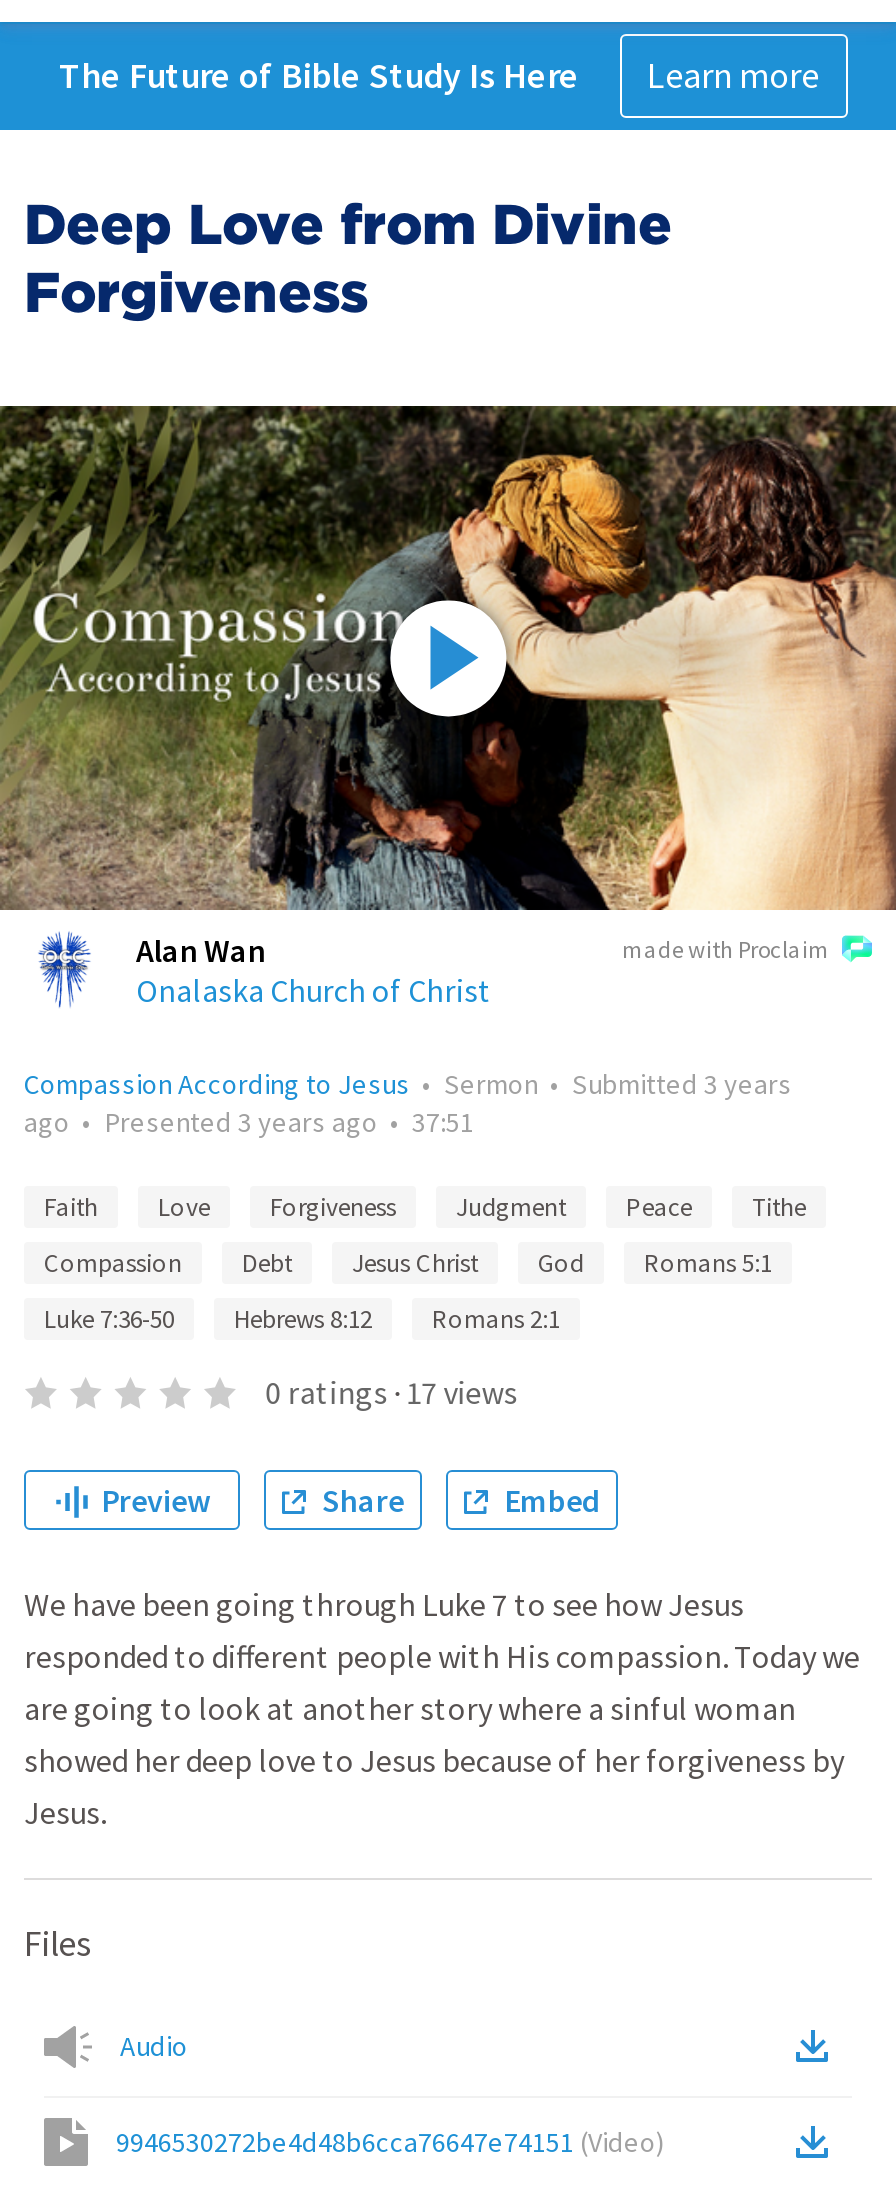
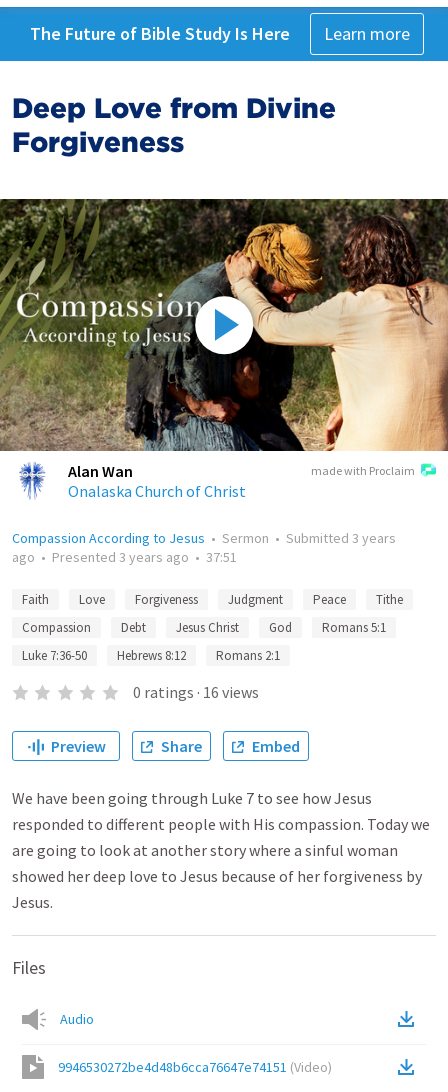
[265,1372,517,1412] 0 ratings · 17 views -> [133,682,259,702] 0 ratings · 16 views

